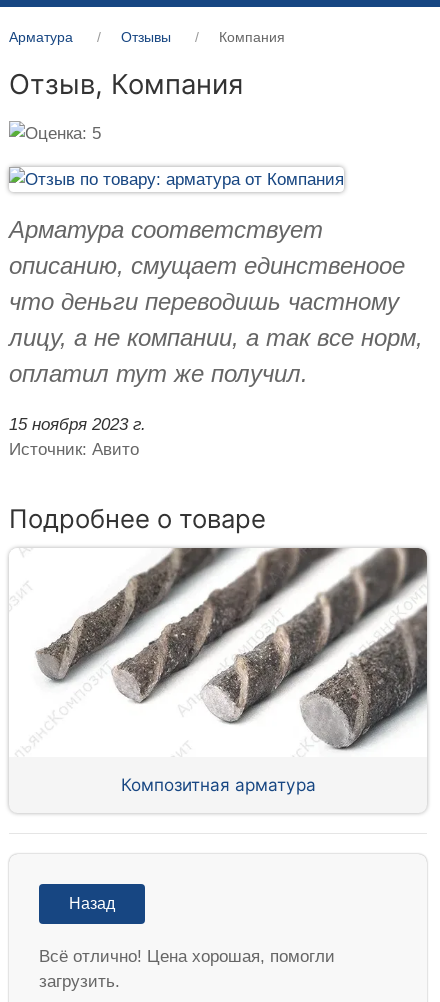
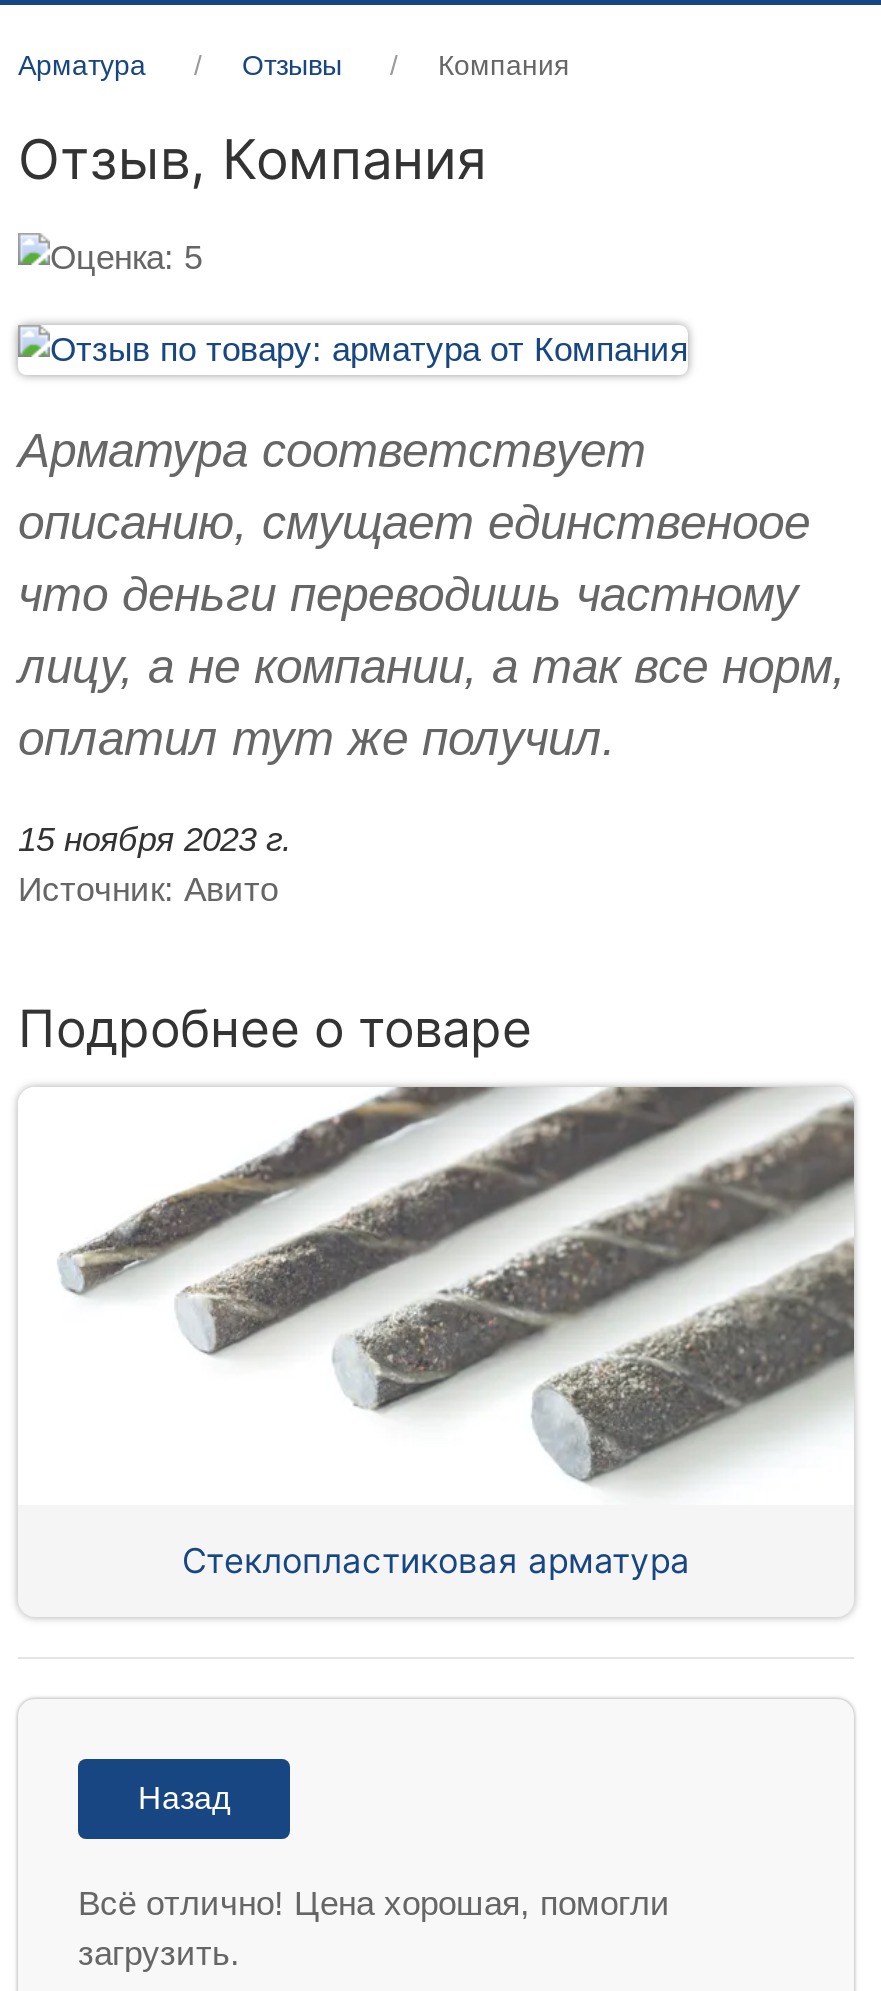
[30,547,428,795] [image] | Композитная арматура -> [58,1085,856,1581] [image] | Стеклопластиковая арматура

